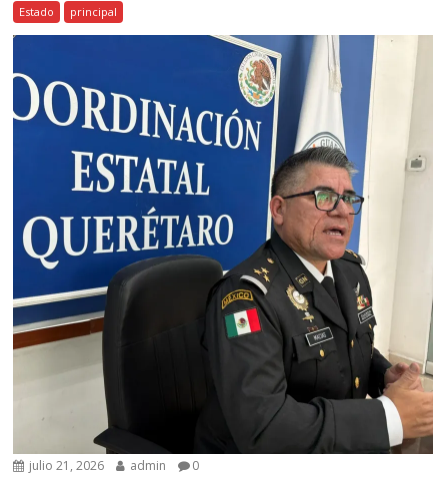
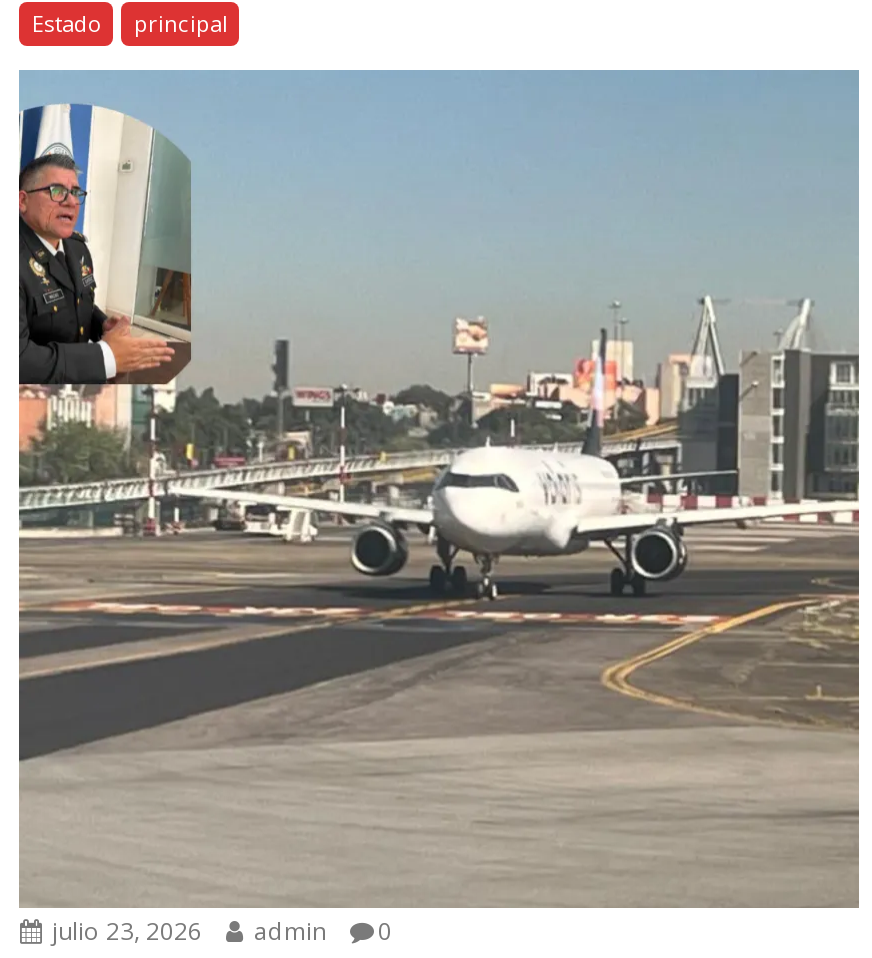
[12,35,433,474] [image] | julio 21, 2026 admin 0 -> [17,68,861,949] [image] | julio 23, 2026 admin 0

